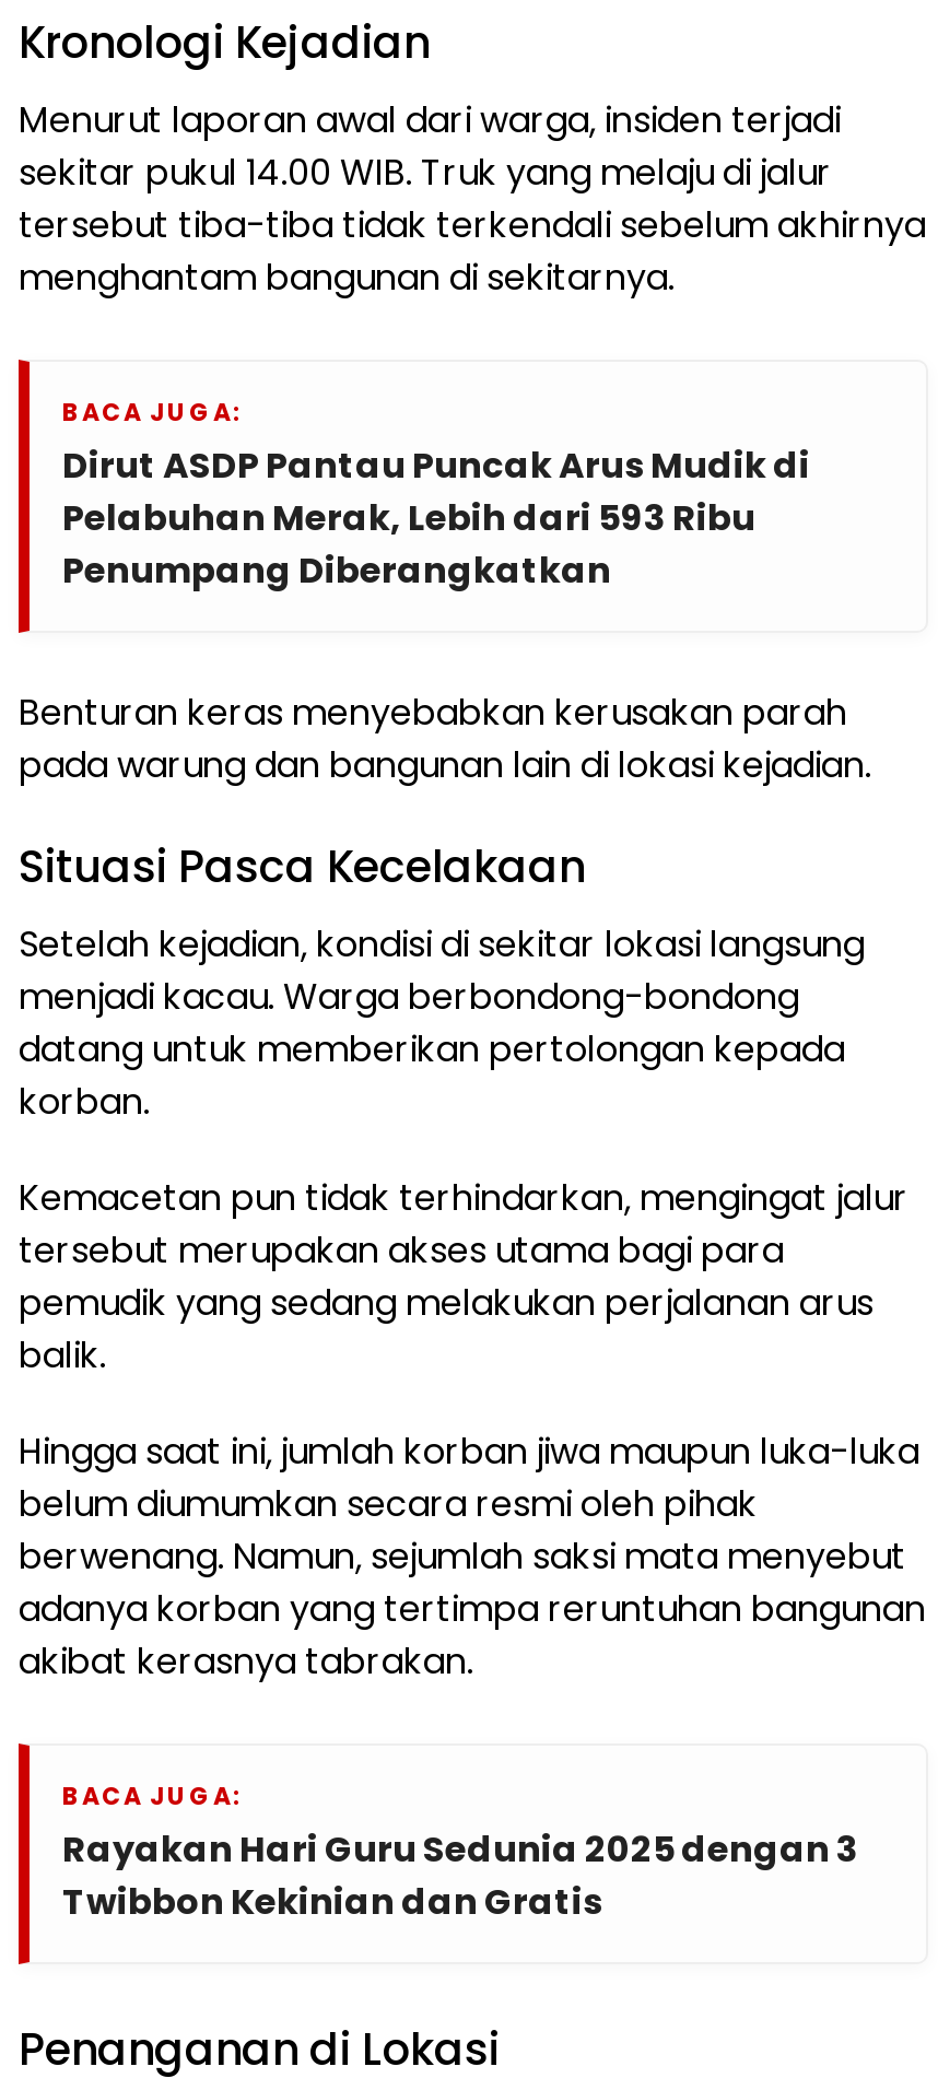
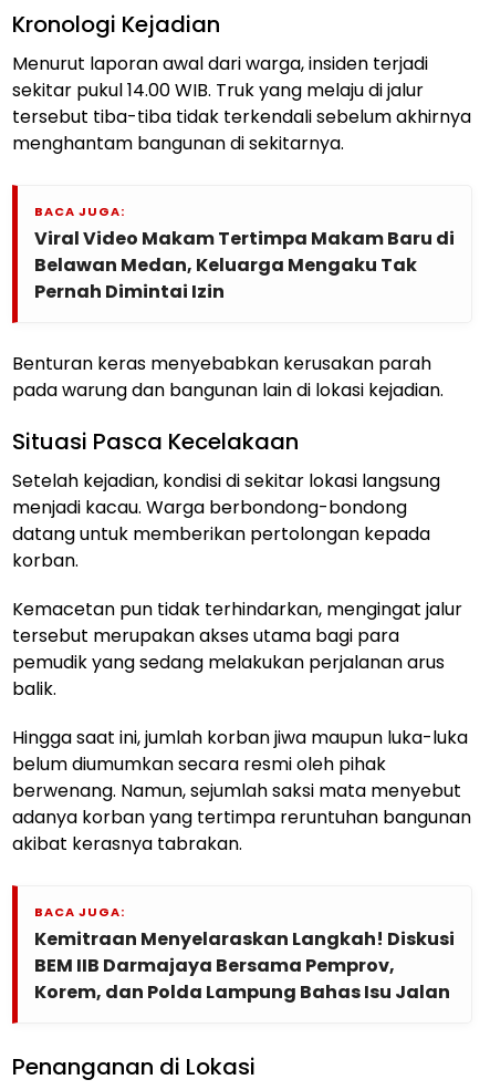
[62,439,810,595] Dirut ASDP Pantau Puncak Arus Mudik di | Pelabuhan Merak, Lebih dari 593 Ribu | Penumpang Diberangkatkan -> [34,225,455,304] Viral Video Makam Tertimpa Makam Baru di | Belawan Medan, Keluarga Mengaku Tak | Pernah Dimintai Izin
[62,1823,858,1926] Rayakan Hari Guru Sedunia 2025 dengan 3 | Twibbon Kekinian dan Gratis -> [34,926,455,1004] Kemitraan Menyelaraskan Langkah! Diskusi | BEM IIB Darmajaya Bersama Pemprov, | Korem, dan Polda Lampung Bahas Isu Jalan

